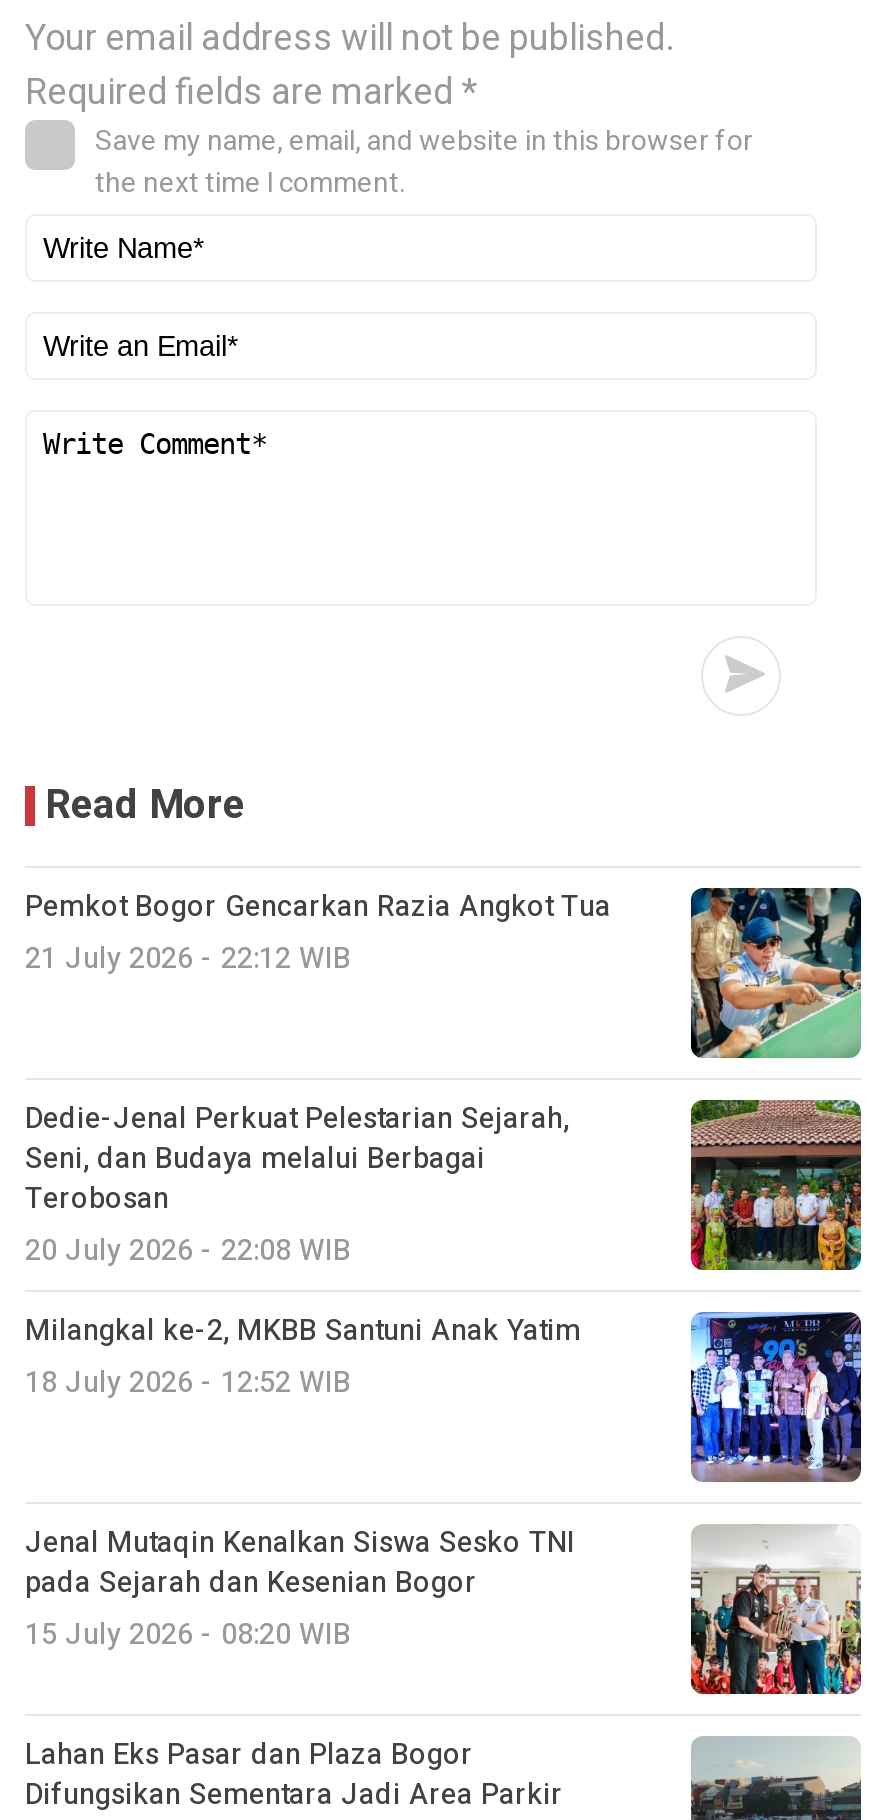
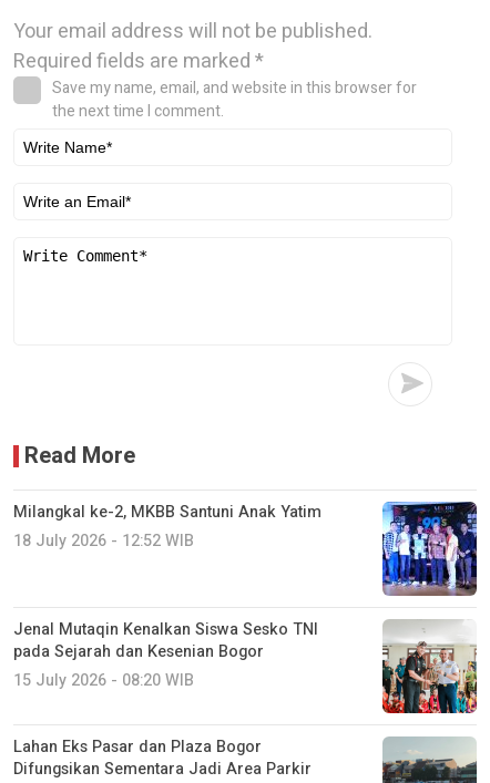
[25,885,863,1060] [image] | Pemkot Bogor Gencarkan Razia Angkot Tua | 21 July 2026 - 22:12 WIB -> none
[25,1097,569,1271] Dedie-Jenal Perkuat Pelestarian Sejarah, | Seni, dan Budaya melalui Berbagai | Terobosan | 20 July 2026 - 22:08 WIB -> none
[689,1098,863,1272] [image] -> none

